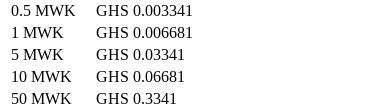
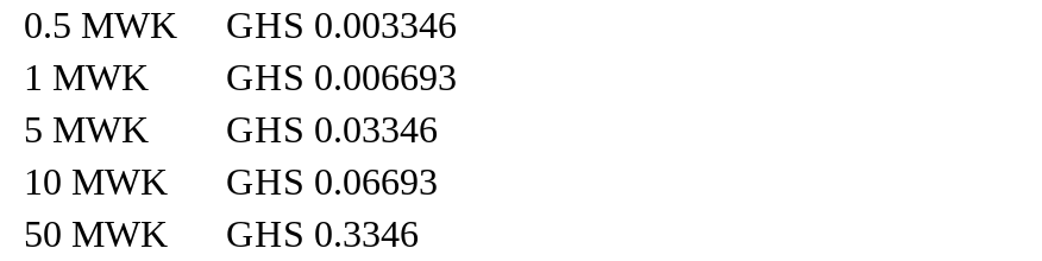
[11,2,193,19] 0.5 MWK GHS 0.003341 -> [24,5,457,46] 0.5 MWK GHS 0.003346
[11,24,193,41] 1 MWK GHS 0.006681 -> [24,57,457,98] 1 MWK GHS 0.006693
[11,46,185,63] 5 MWK GHS 0.03341 -> [24,110,438,150] 5 MWK GHS 0.03346
[11,68,185,85] 10 MWK GHS 0.06681 -> [24,162,438,202] 10 MWK GHS 0.06693
[11,90,177,107] 50 MWK GHS 0.3341 -> [24,214,419,254] 50 MWK GHS 0.3346

